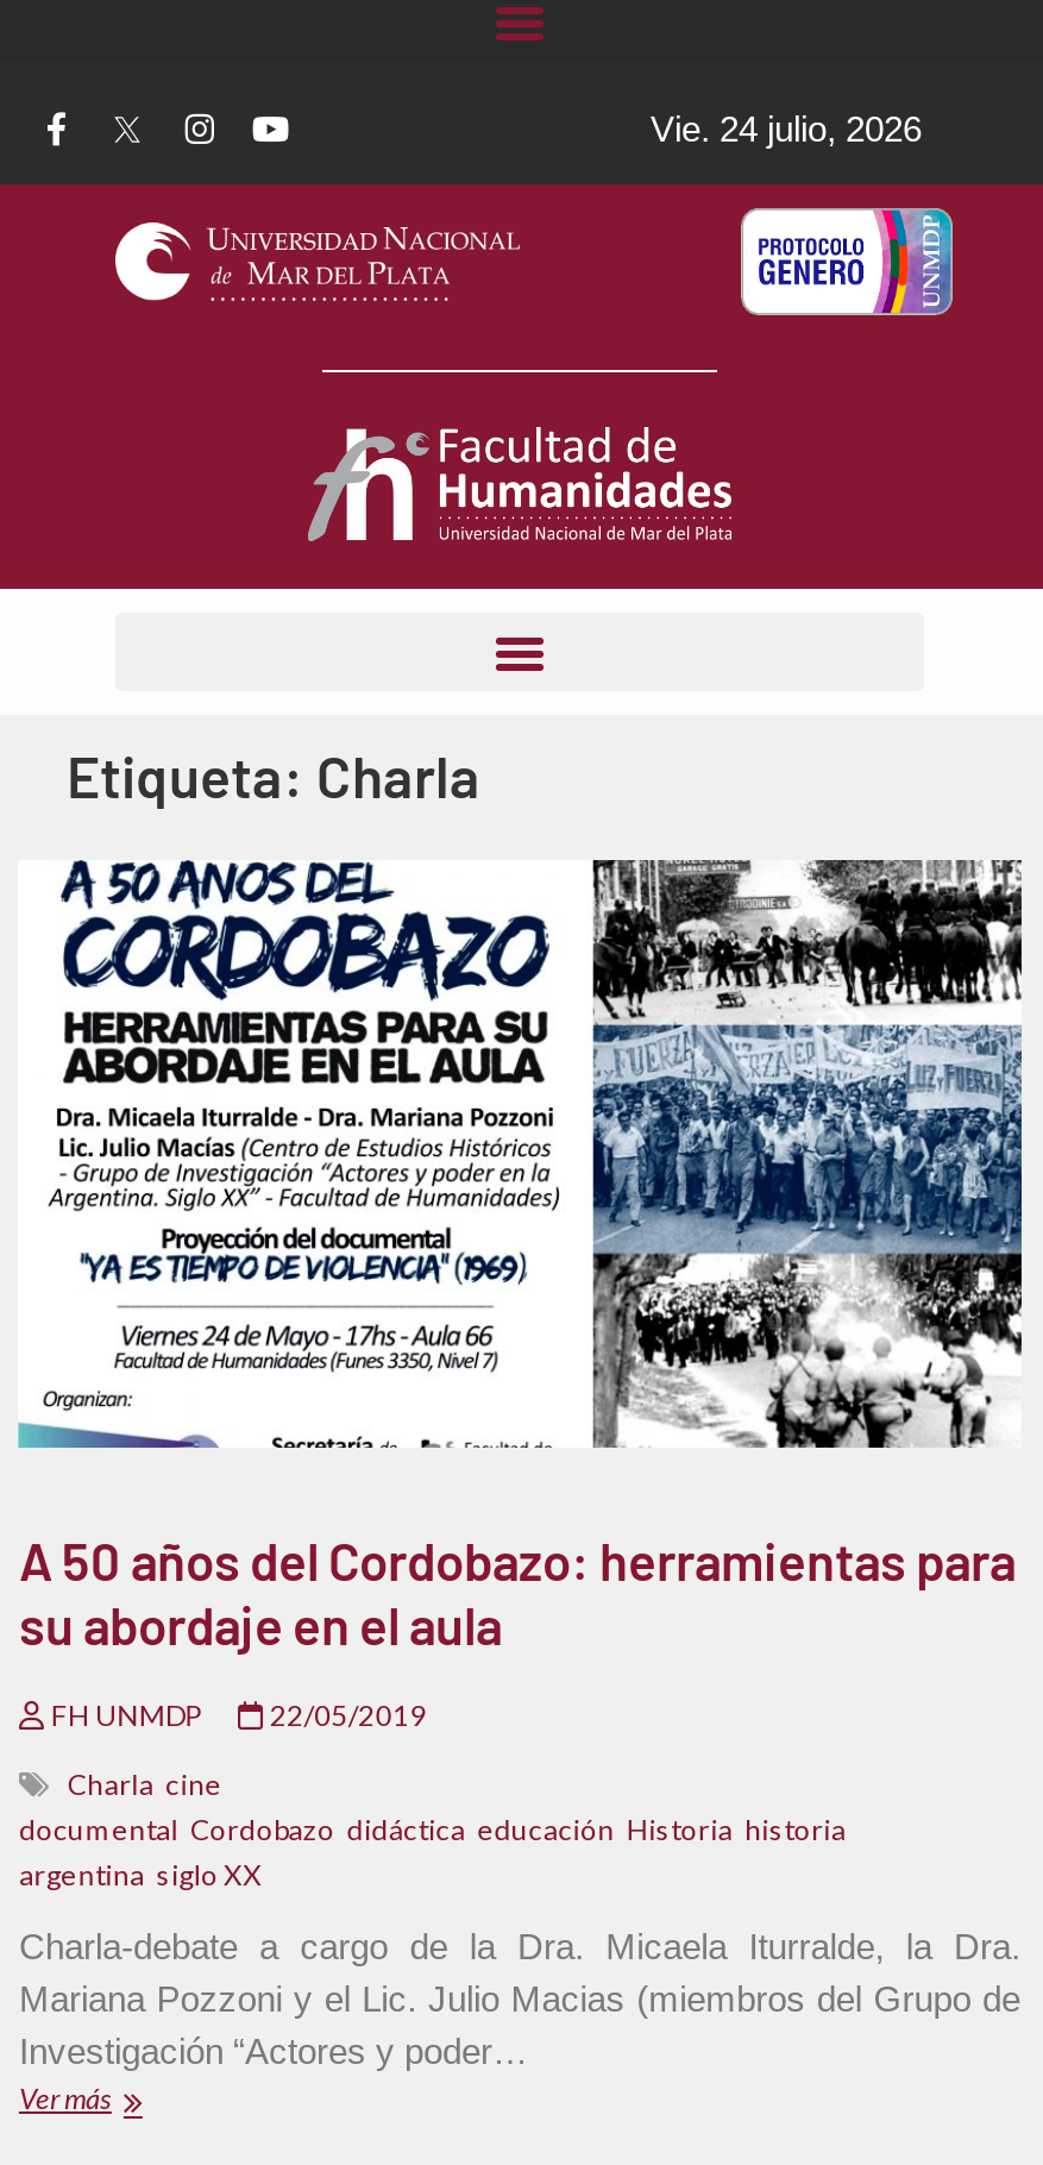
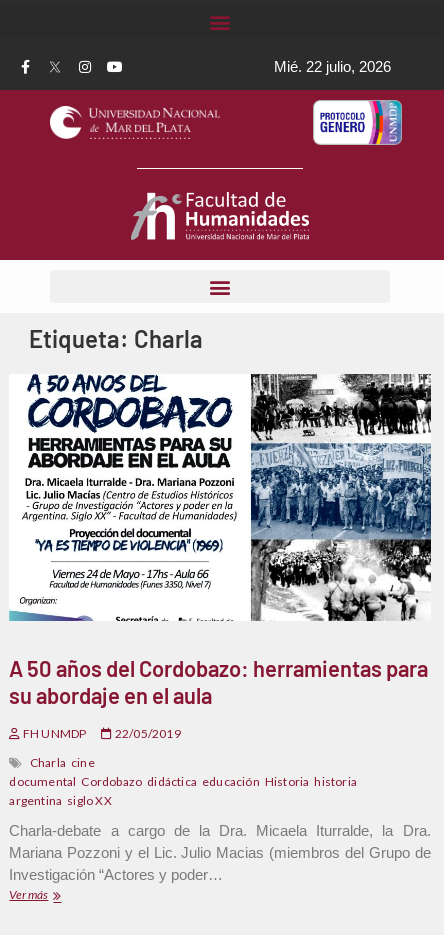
[651,107,922,148] Vie. 24 julio, 2026 -> [273,57,390,74] Mié. 22 julio, 2026

